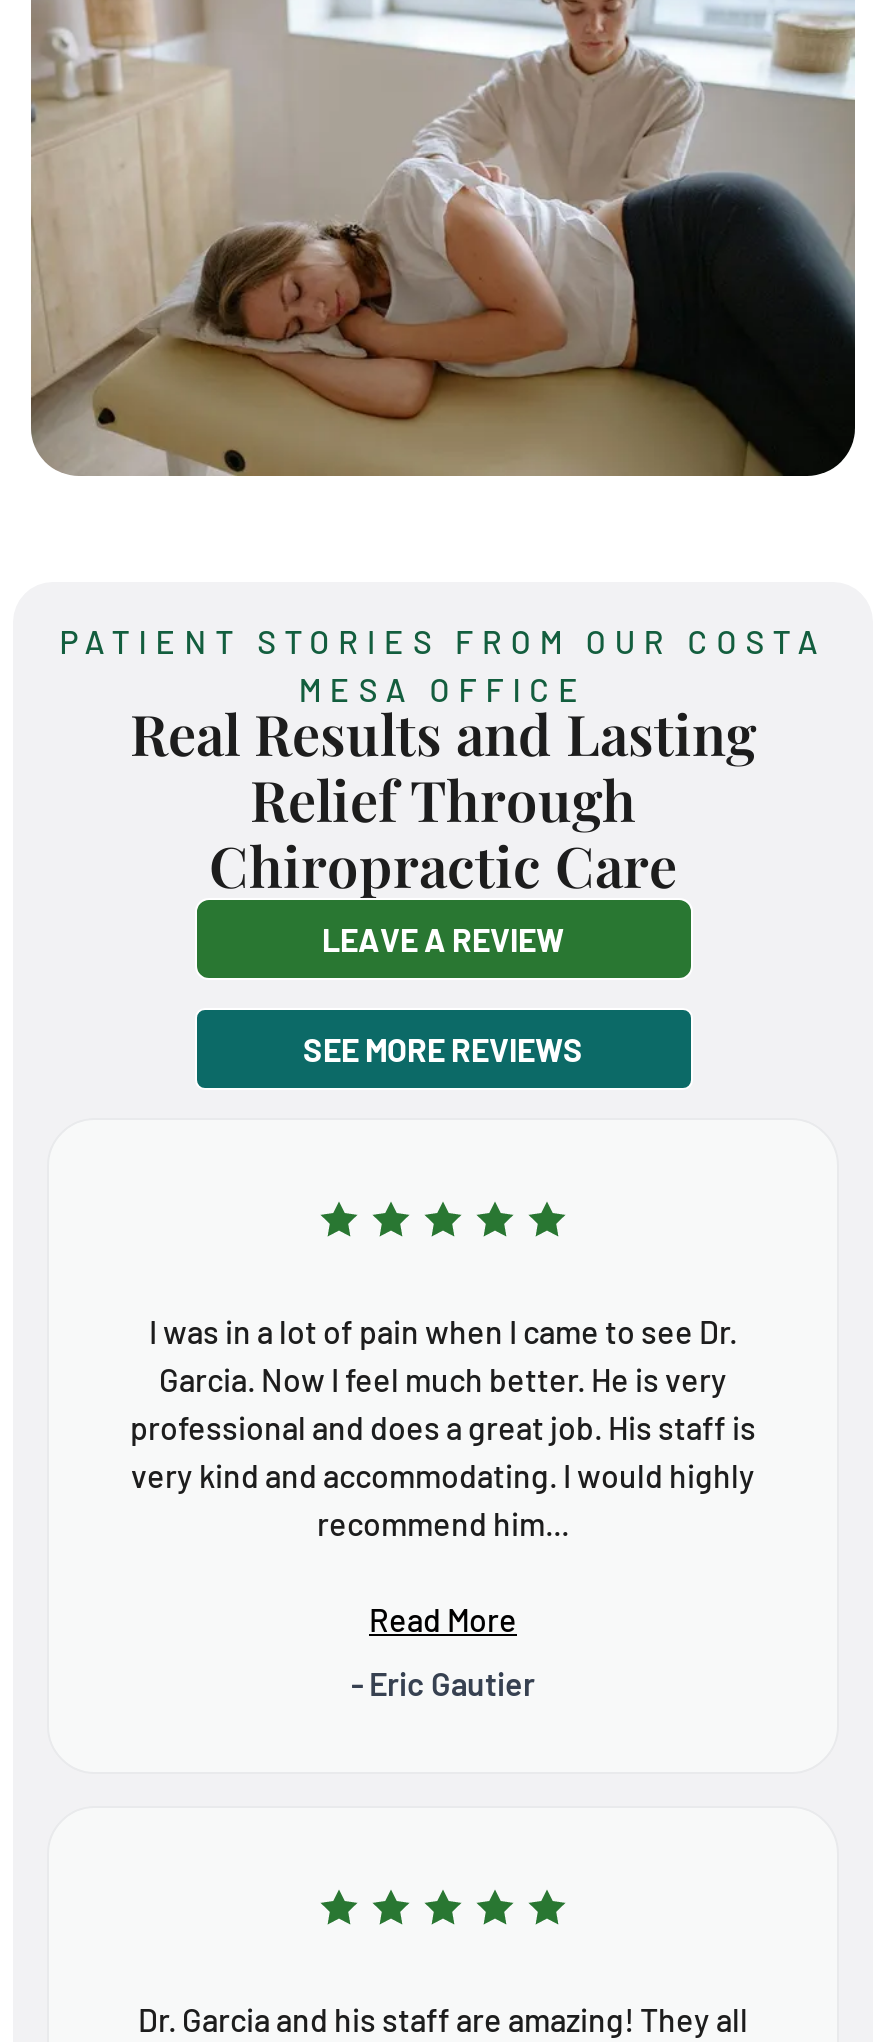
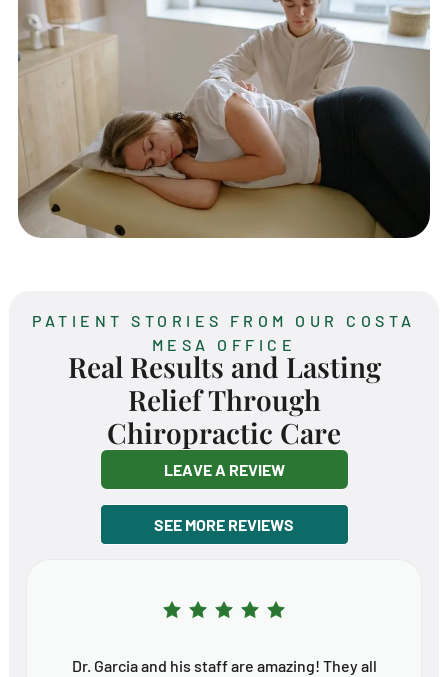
[130,1311,756,1701] I was in a lot of pain when I came to see Dr. | Garcia. Now I feel much better. He is very | professional and does a great job. His staff is | very kind and accommodating. I would highly | recommend him... | Read More | - Eric Gautier -> none

